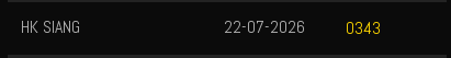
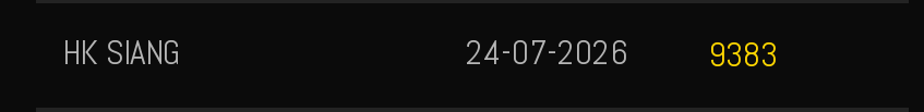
[224,17,305,39] 22-07-2026 -> [466,32,627,76] 24-07-2026
[346,17,381,39] 0343 -> [708,33,778,77] 9383

